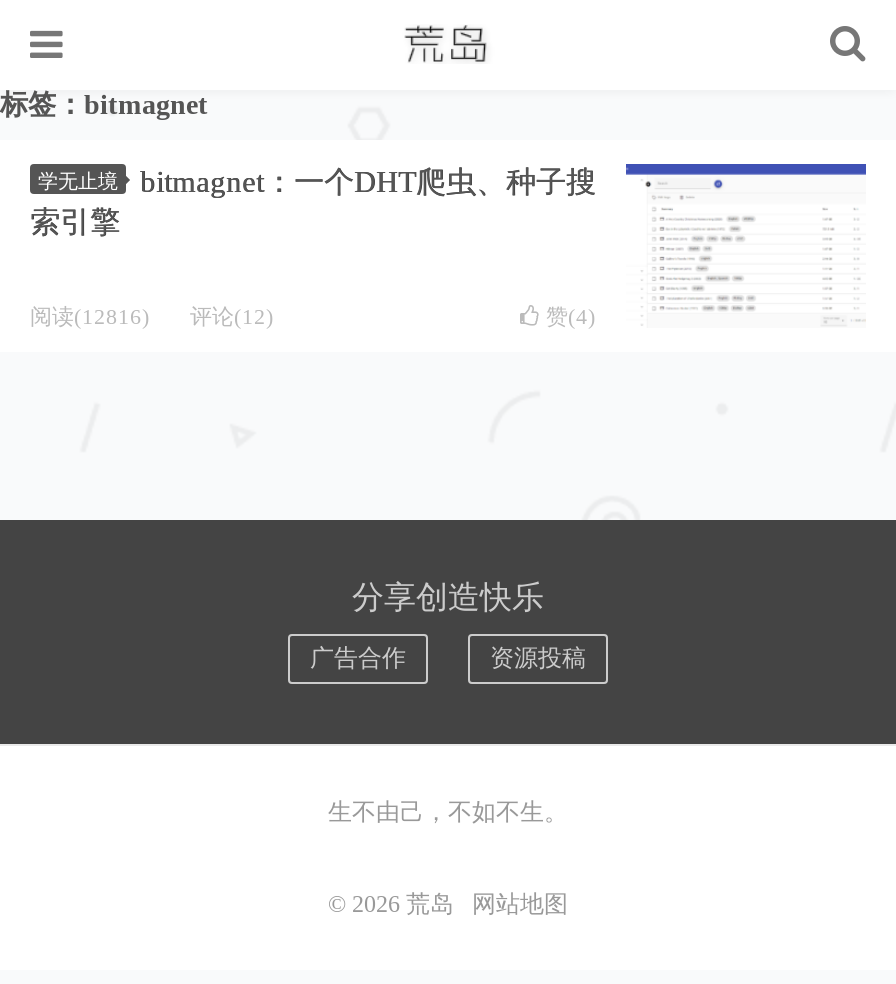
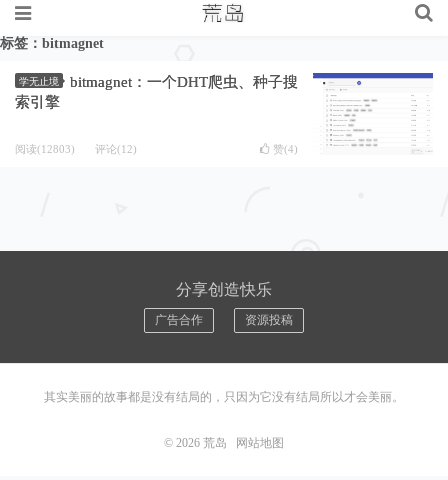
[30,304,274,328] 阅读(12816) 评论(12) -> [15,143,137,155] 阅读(12803) 评论(12)
[328,798,568,826] 生不由己，不如不生。 -> [44,390,404,404] 其实美丽的故事都是没有结局的，只因为它没有结局所以才会美丽。

